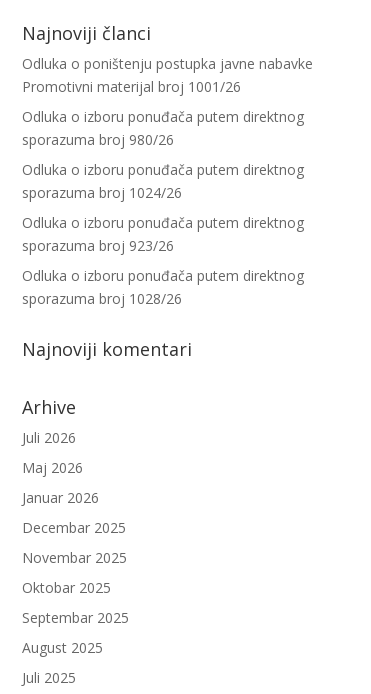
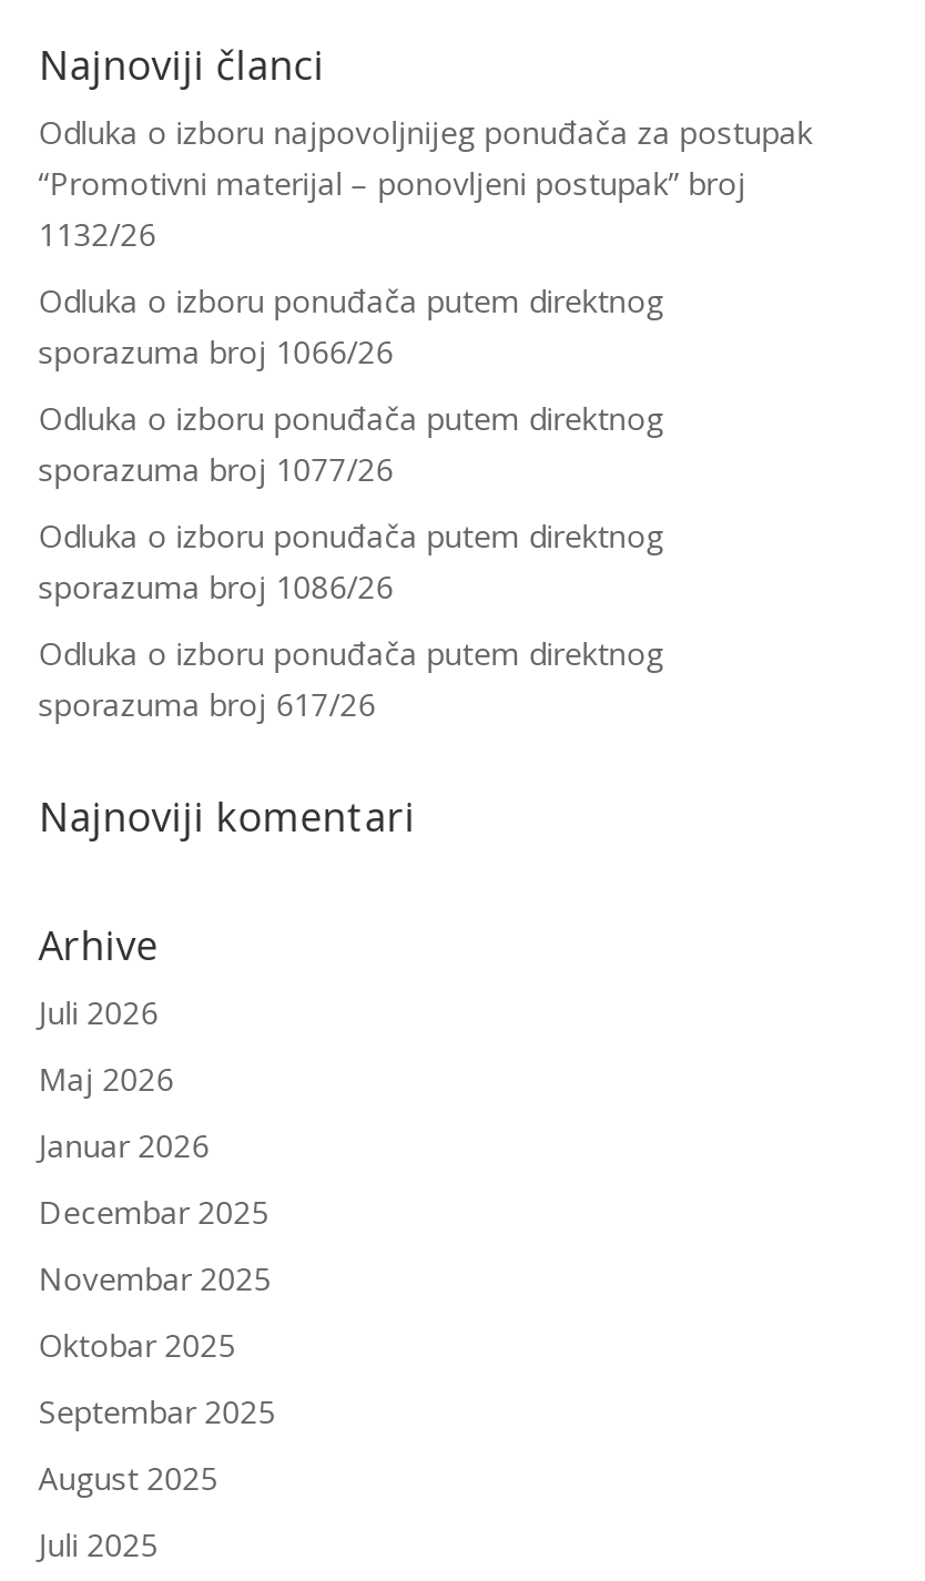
[22,54,313,96] Odluka o poništenju postupka javne nabavke | Promotivni materijal broj 1001/26 -> [38,110,813,255] Odluka o izboru najpovoljnijeg ponuđača za postupak | “Promotivni materijal – ponovljeni postupak” broj | 1132/26
[22,130,174,149] sporazuma broj 980/26 -> [38,330,393,372] sporazuma broj 1066/26
[22,183,182,202] sporazuma broj 1024/26 -> [38,447,393,490] sporazuma broj 1077/26
[22,236,174,255] sporazuma broj 923/26 -> [38,565,393,607] sporazuma broj 1086/26
[22,289,182,308] sporazuma broj 1028/26 -> [38,683,376,725] sporazuma broj 617/26

